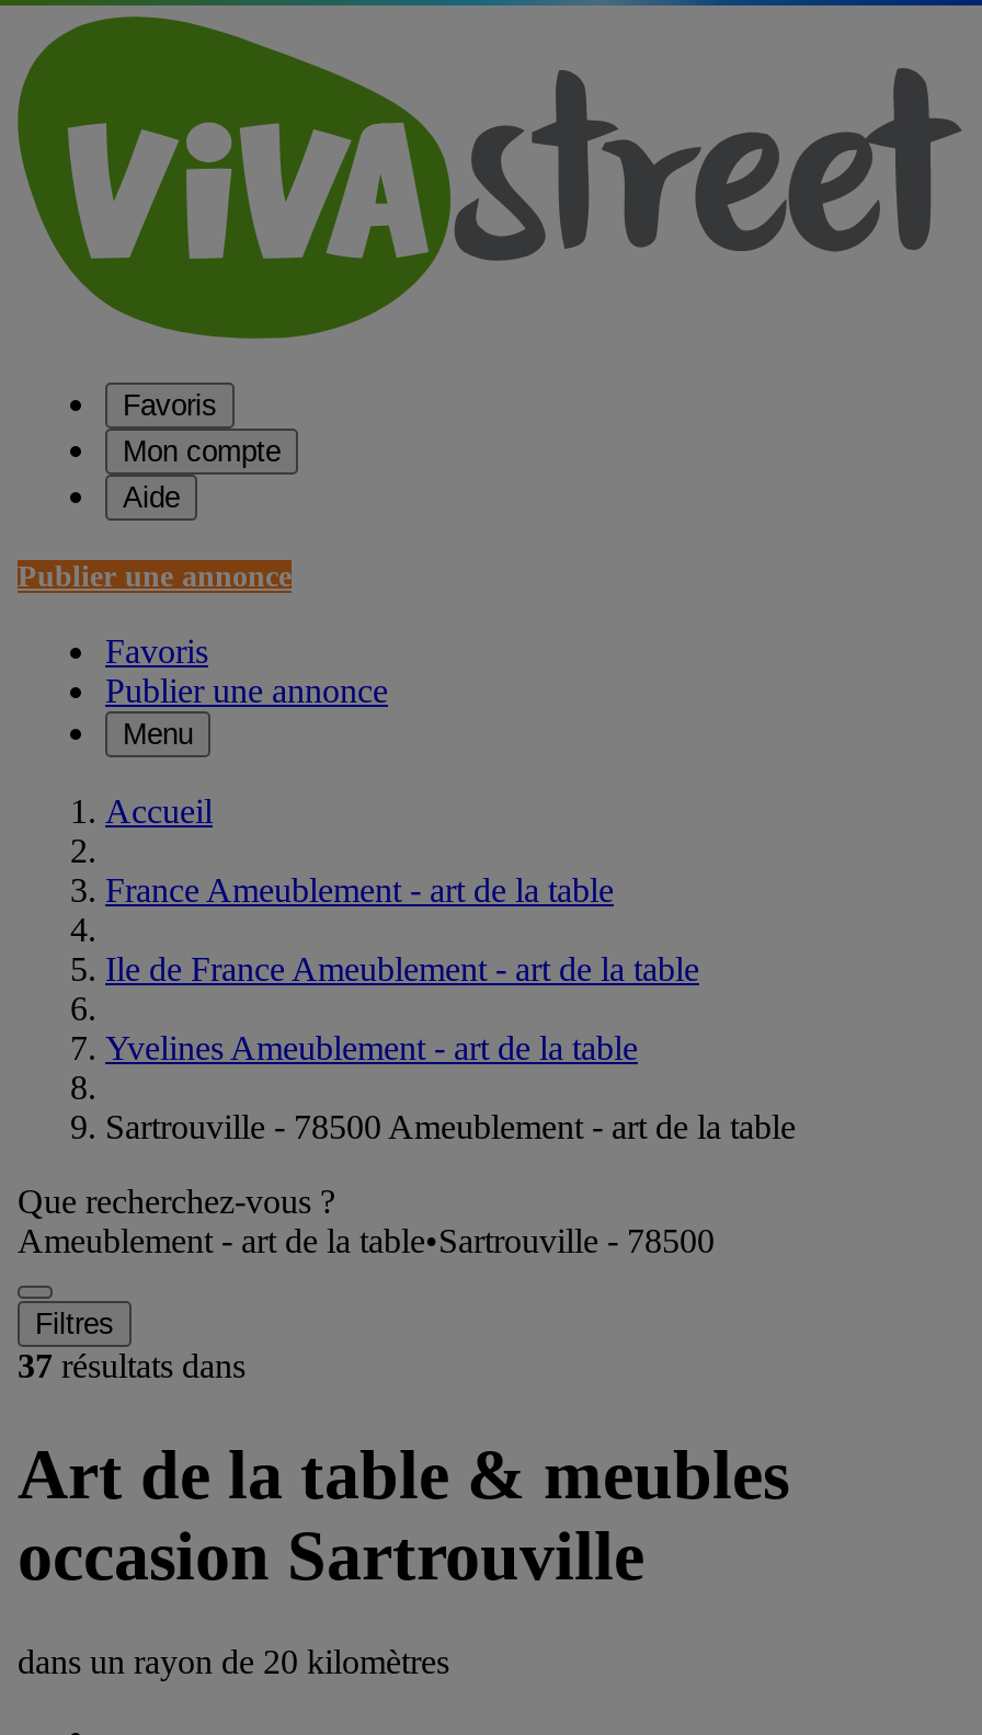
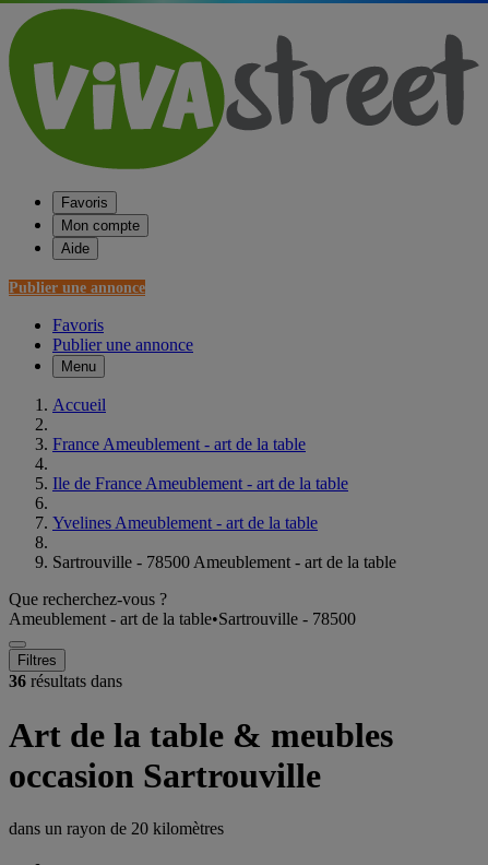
[18,1348,245,1385] 37résultats dans -> [9,672,122,691] 36résultats dans

